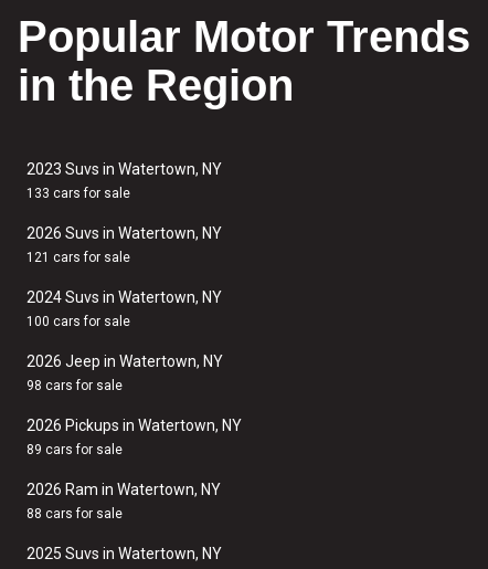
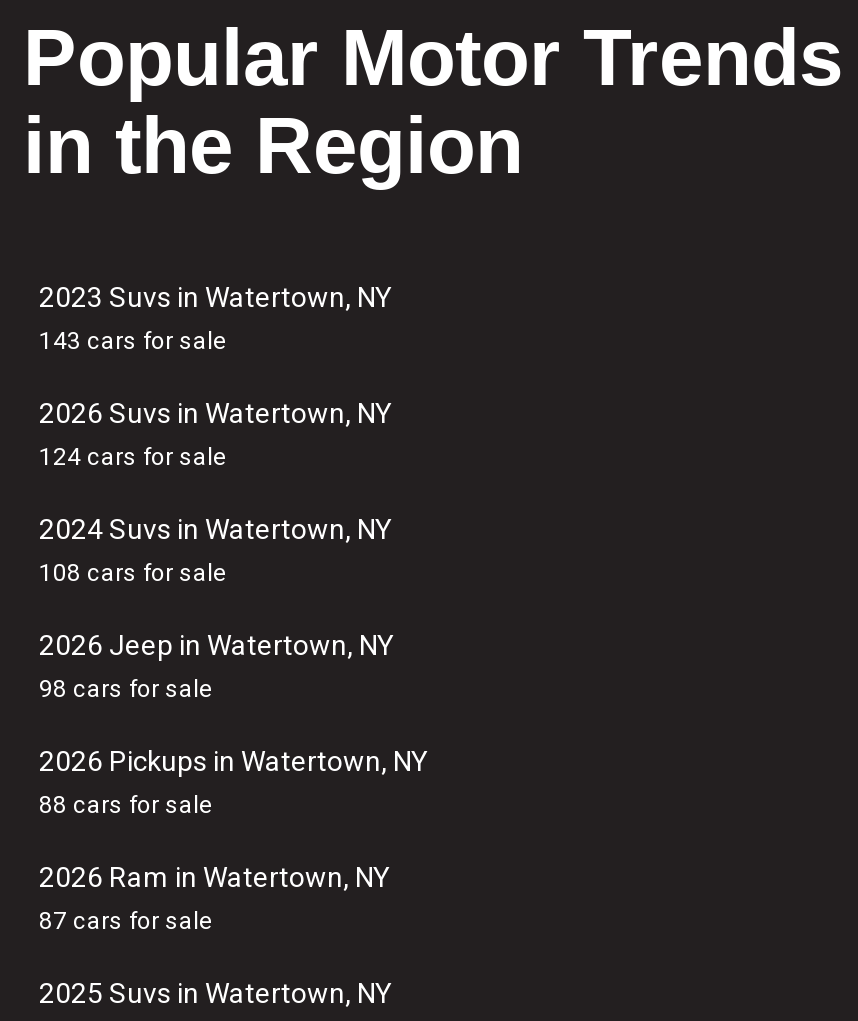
[26,186,130,201] 133 cars for sale -> [39,327,227,355] 143 cars for sale
[26,250,130,265] 121 cars for sale -> [39,443,227,471] 124 cars for sale
[26,314,130,329] 100 cars for sale -> [39,559,227,587] 108 cars for sale
[26,442,123,457] 89 cars for sale -> [39,791,213,819] 88 cars for sale
[26,506,123,521] 88 cars for sale -> [39,907,213,935] 87 cars for sale

